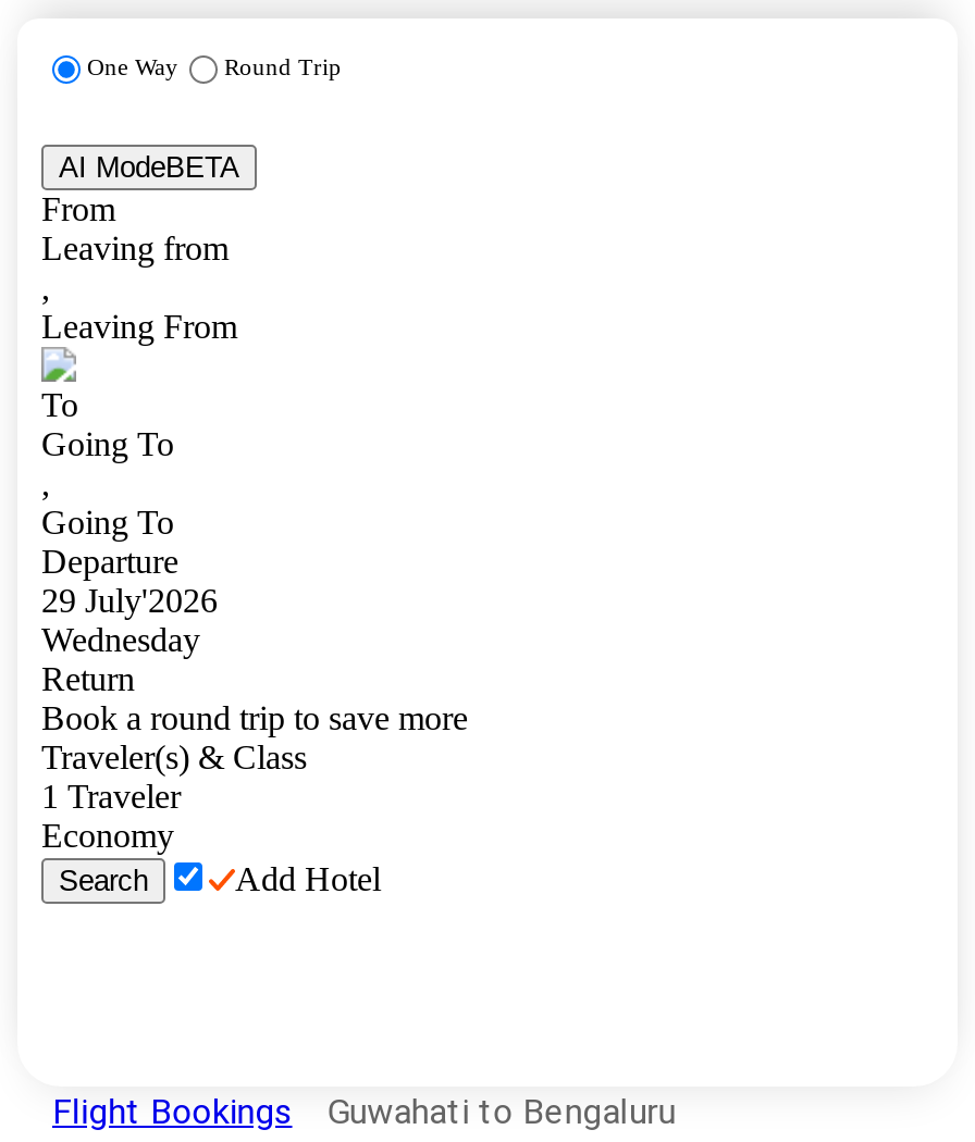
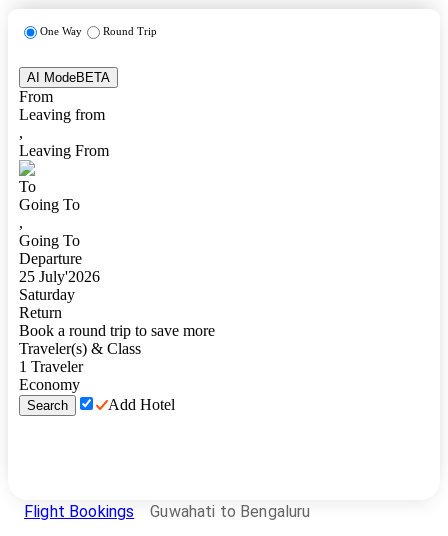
[41,582,218,658] 29 July'2026 | Wednesday -> [19,268,100,303] 25 July'2026 | Saturday

